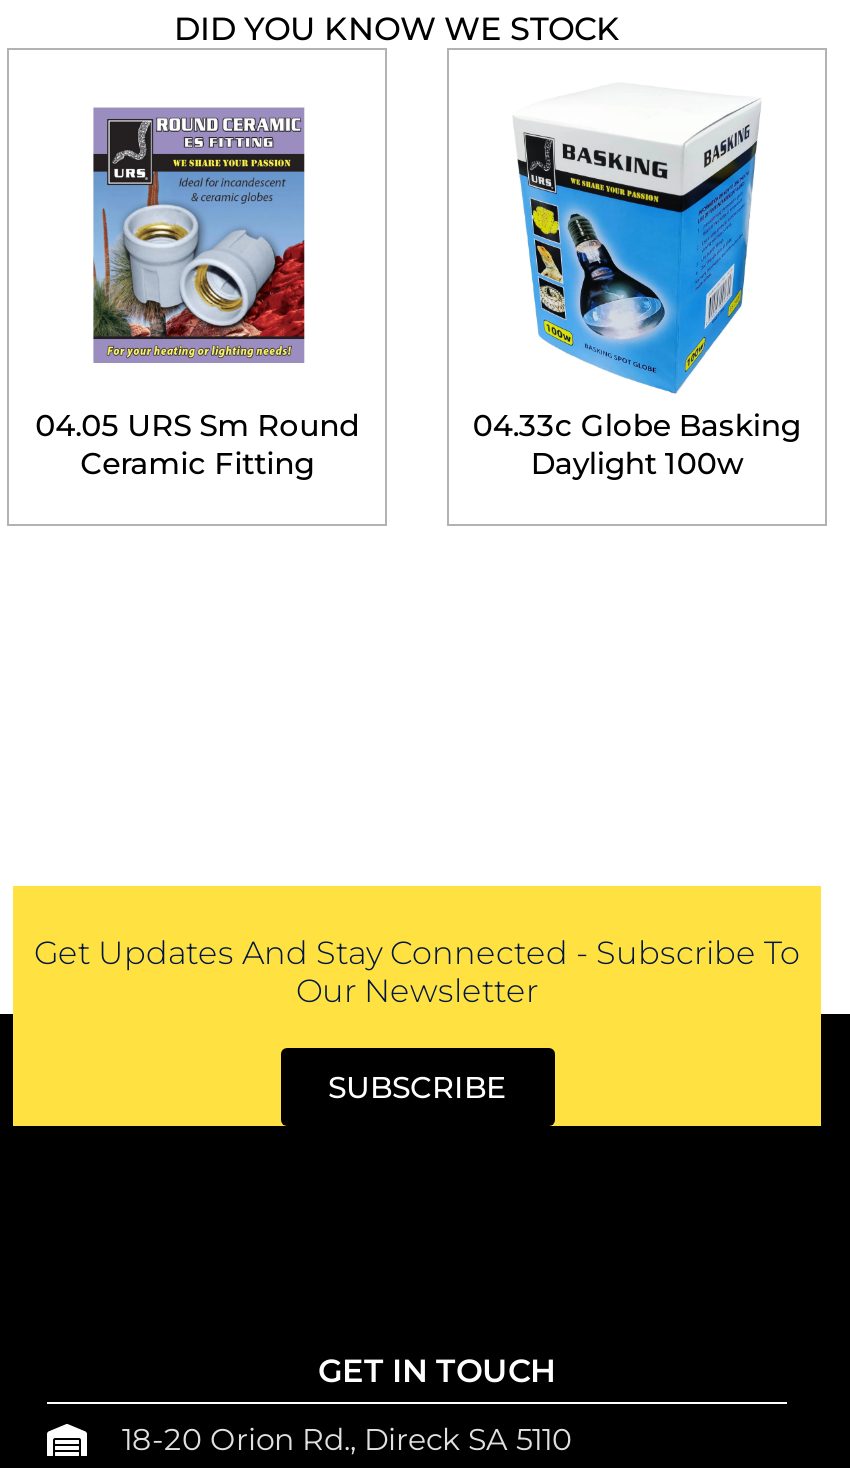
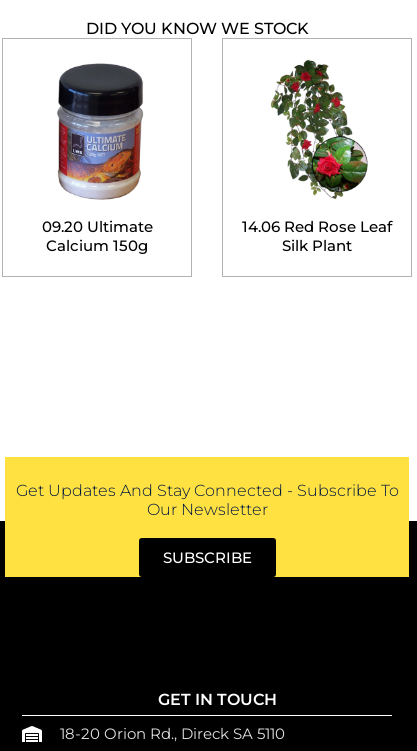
[35,100,359,482] [image] | 04.05 URS Sm Round | Ceramic Fitting -> [42,63,153,255] [image] | 09.20 Ultimate | Calcium 150g
[473,92,801,482] [image] | 04.33c Globe Basking | Daylight 100w -> [242,59,392,255] [image] | 14.06 Red Rose Leaf | Silk Plant

